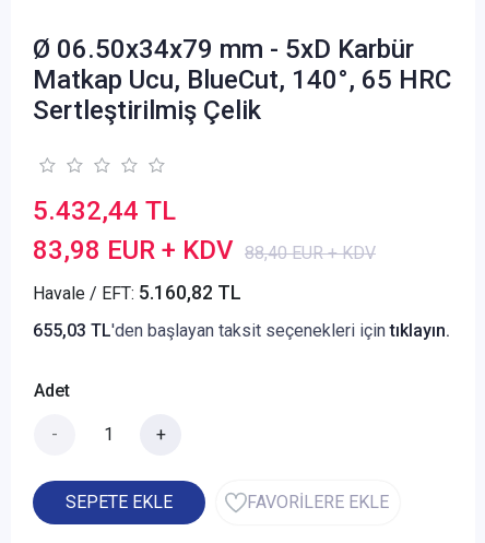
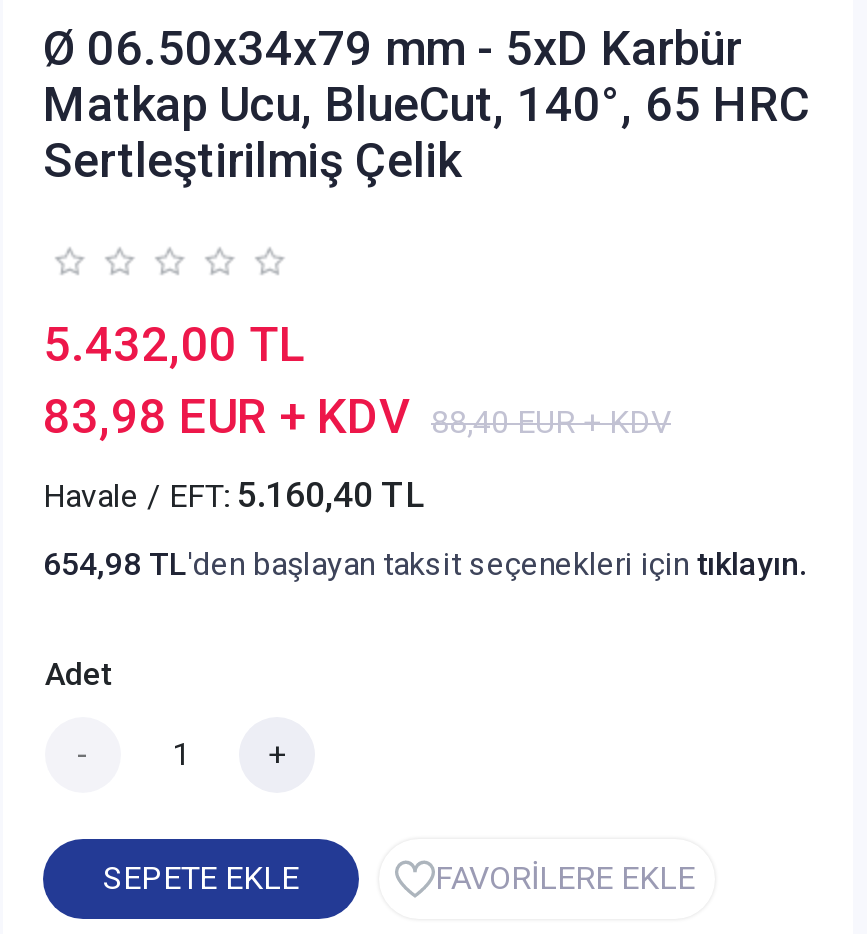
[33,196,176,226] 5.432,44 TL -> [43,317,305,373] 5.432,00 TL
[33,282,241,304] Havale / EFT: 5.160,82 TL -> [43,475,425,515] Havale / EFT: 5.160,40 TL
[33,320,450,341] 655,03 TL'den başlayan taksit seçenekleri için tıklayın. -> [43,545,807,583] 654,98 TL'den başlayan taksit seçenekleri için tıklayın.

